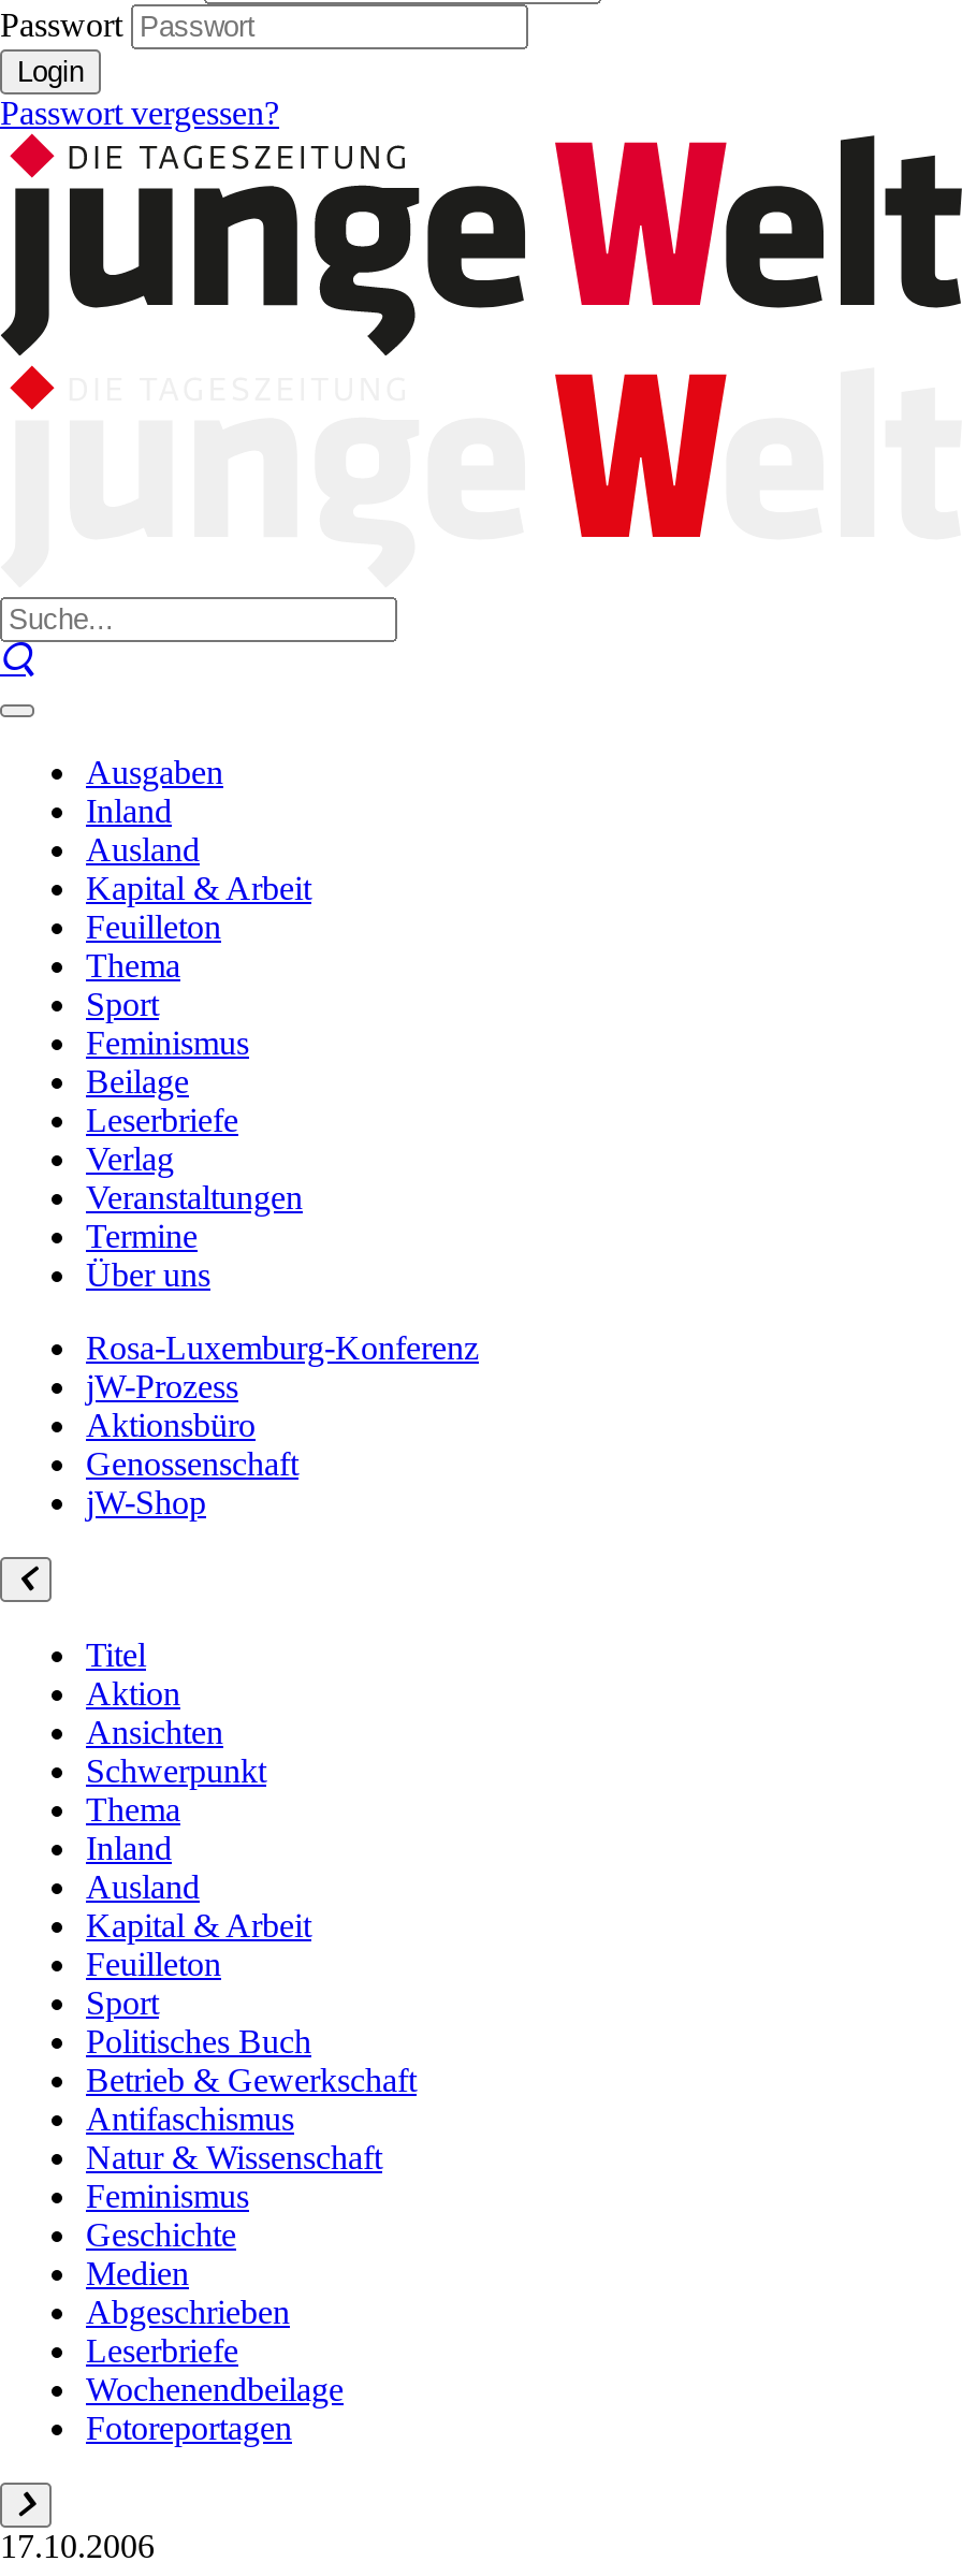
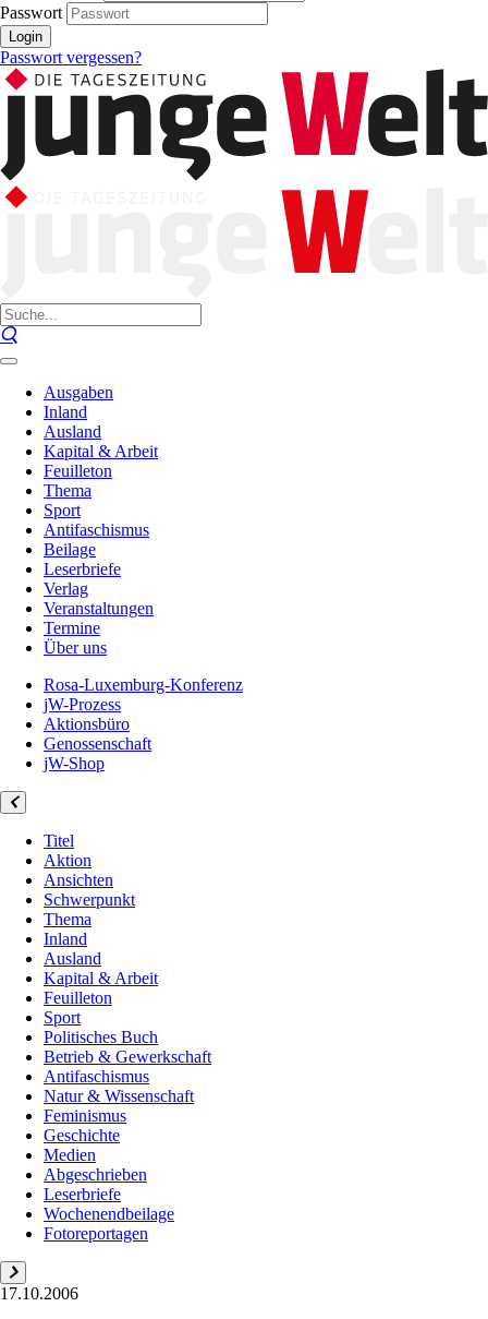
[86,1024,249,1061] Feminismus -> [44,520,149,539] Antifaschismus

